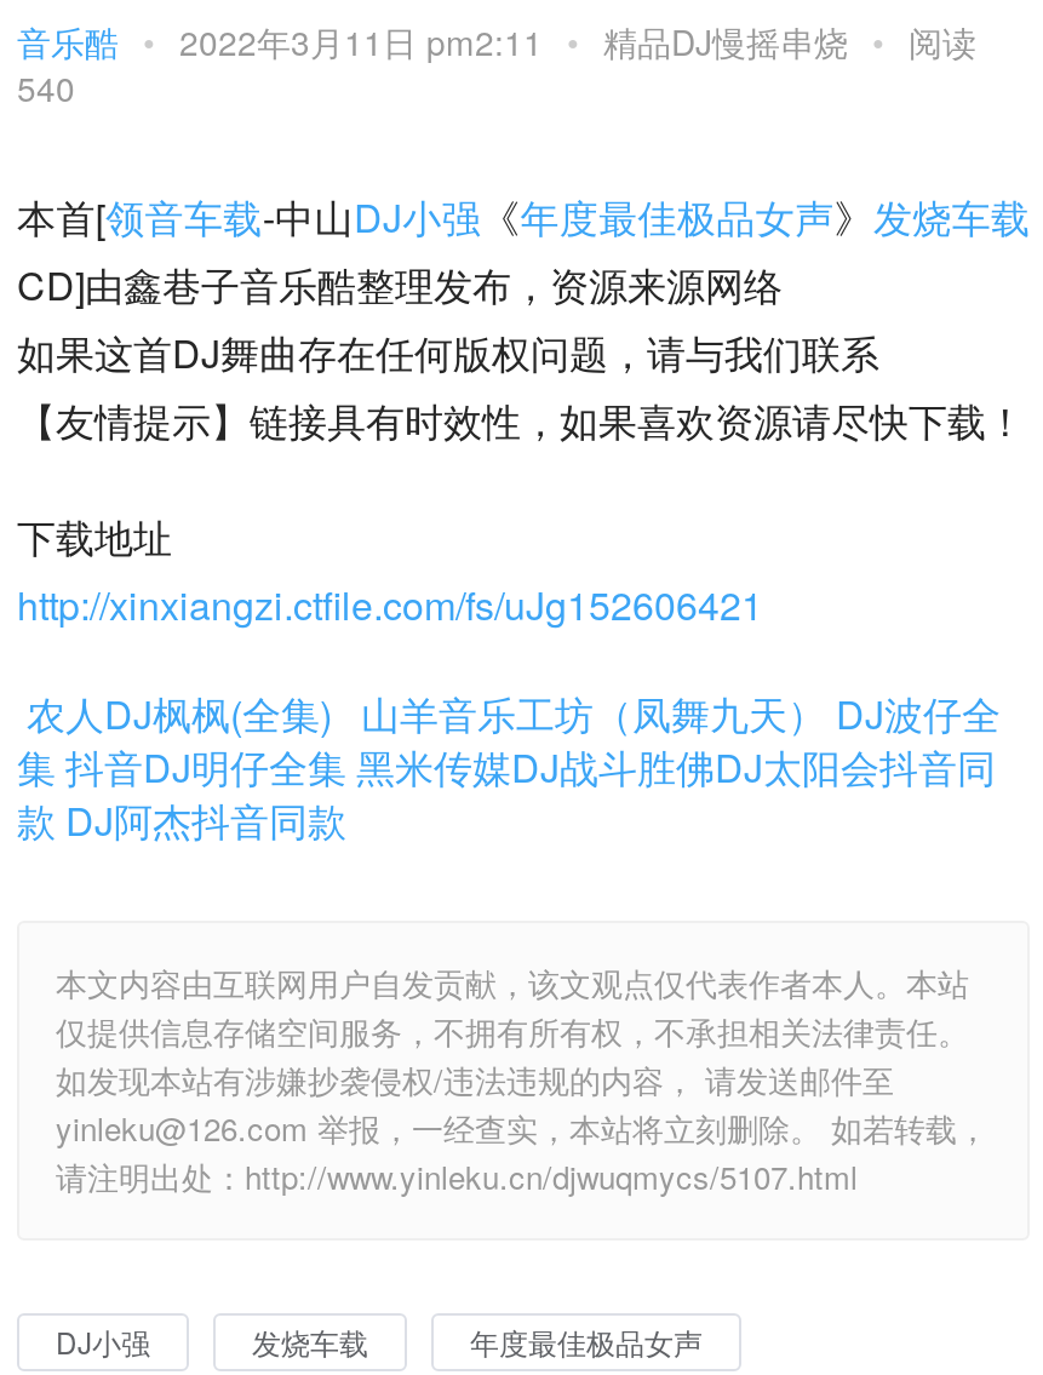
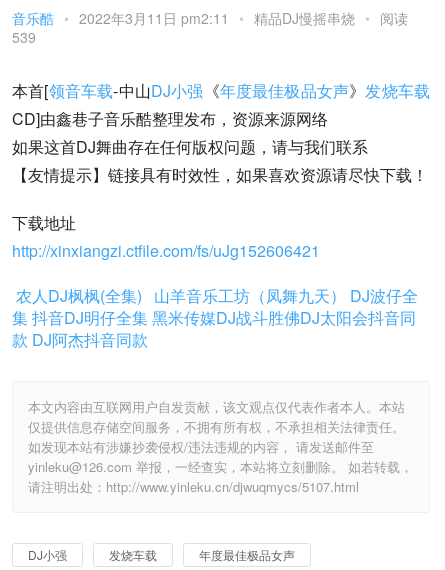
[17,63,75,112] 540 -> [12,27,36,47] 539

